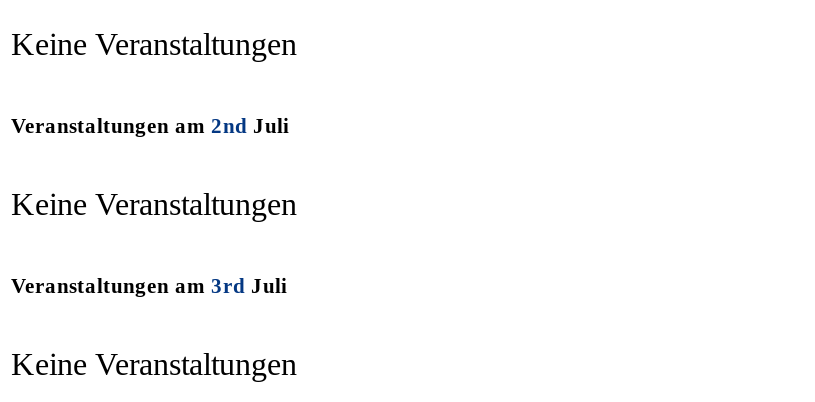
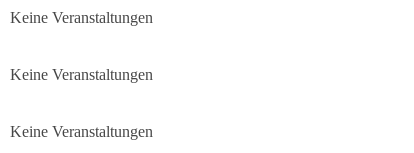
[11,112,289,136] Veranstaltungen am 2nd Juli -> none
[11,272,287,296] Veranstaltungen am 3rd Juli -> none

